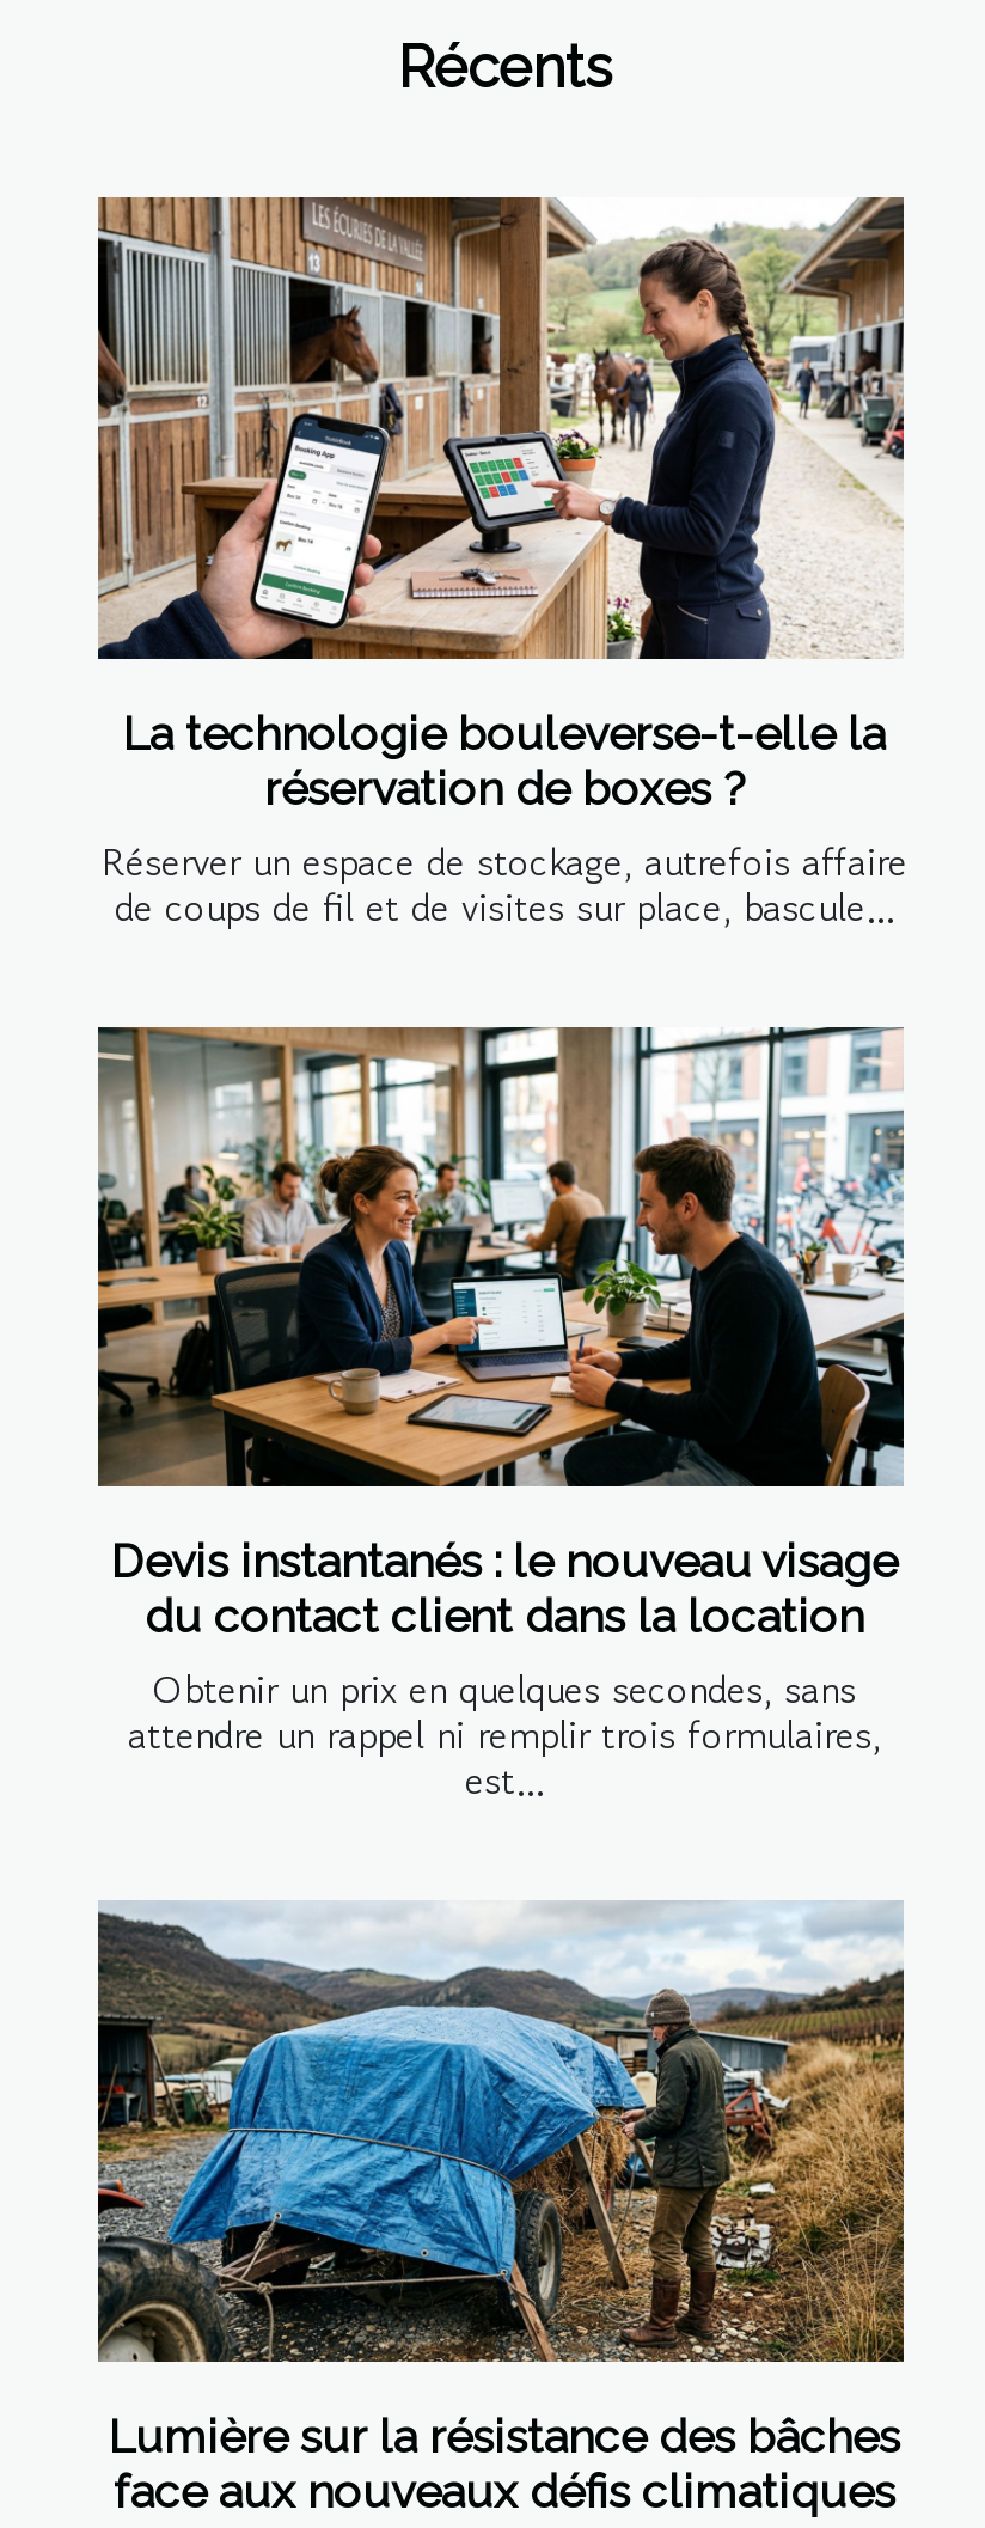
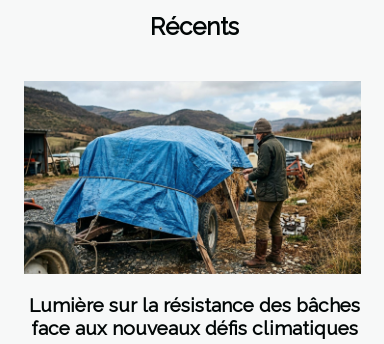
[96,195,907,936] [image] | La technologie bouleverse-t-elle la | réservation de boxes ? | Réserver un espace de stockage, autrefois affaire | de coups de fil et de visites sur place, bascule... -> none
[96,1025,906,1810] [image] | Devis instantanés : le nouveau visage | du contact client dans la location | Obtenir un prix en quelques secondes, sans | attendre un rappel ni remplir trois formulaires, | est... -> none

